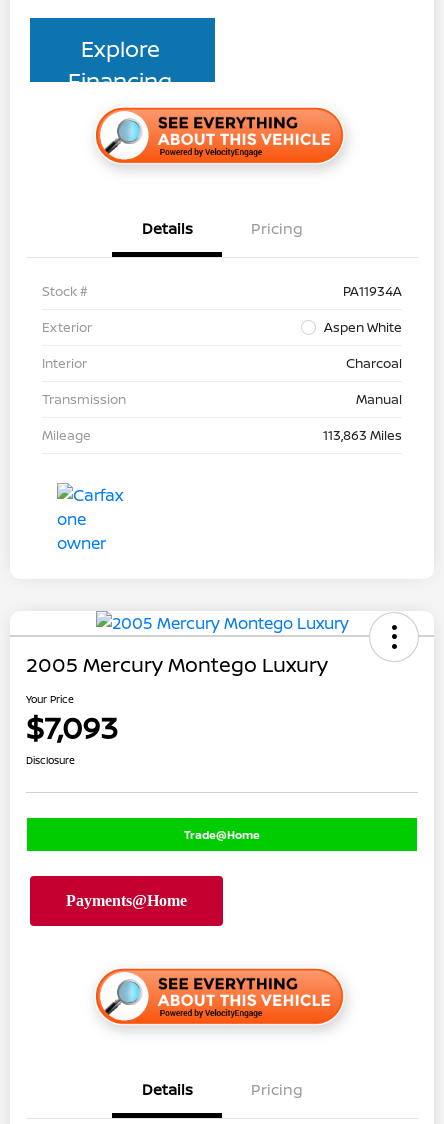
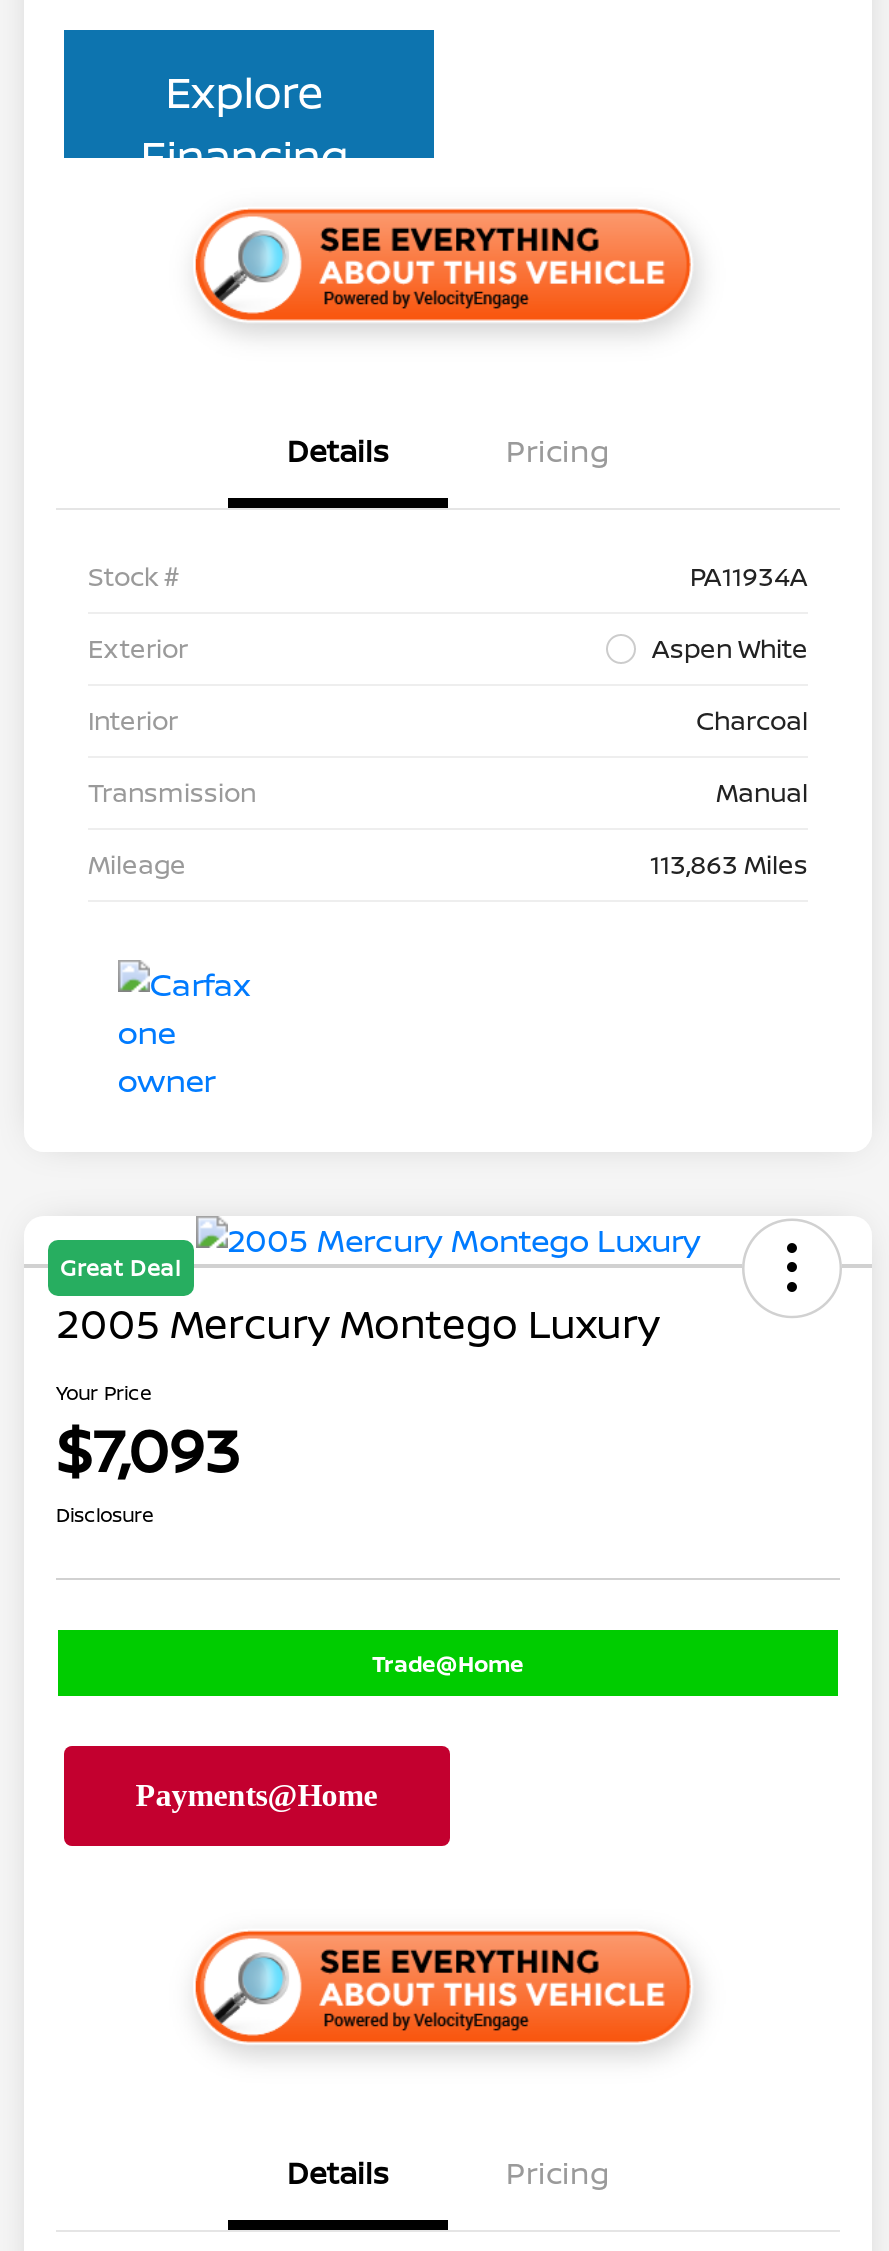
none -> [60,1252,182,1282] Great Deal

